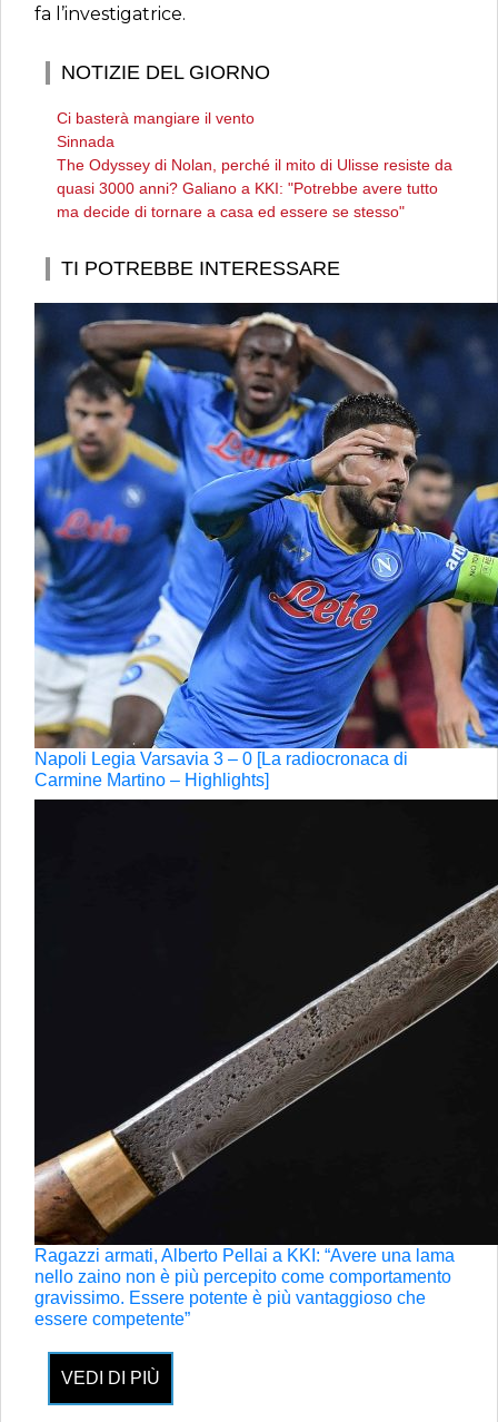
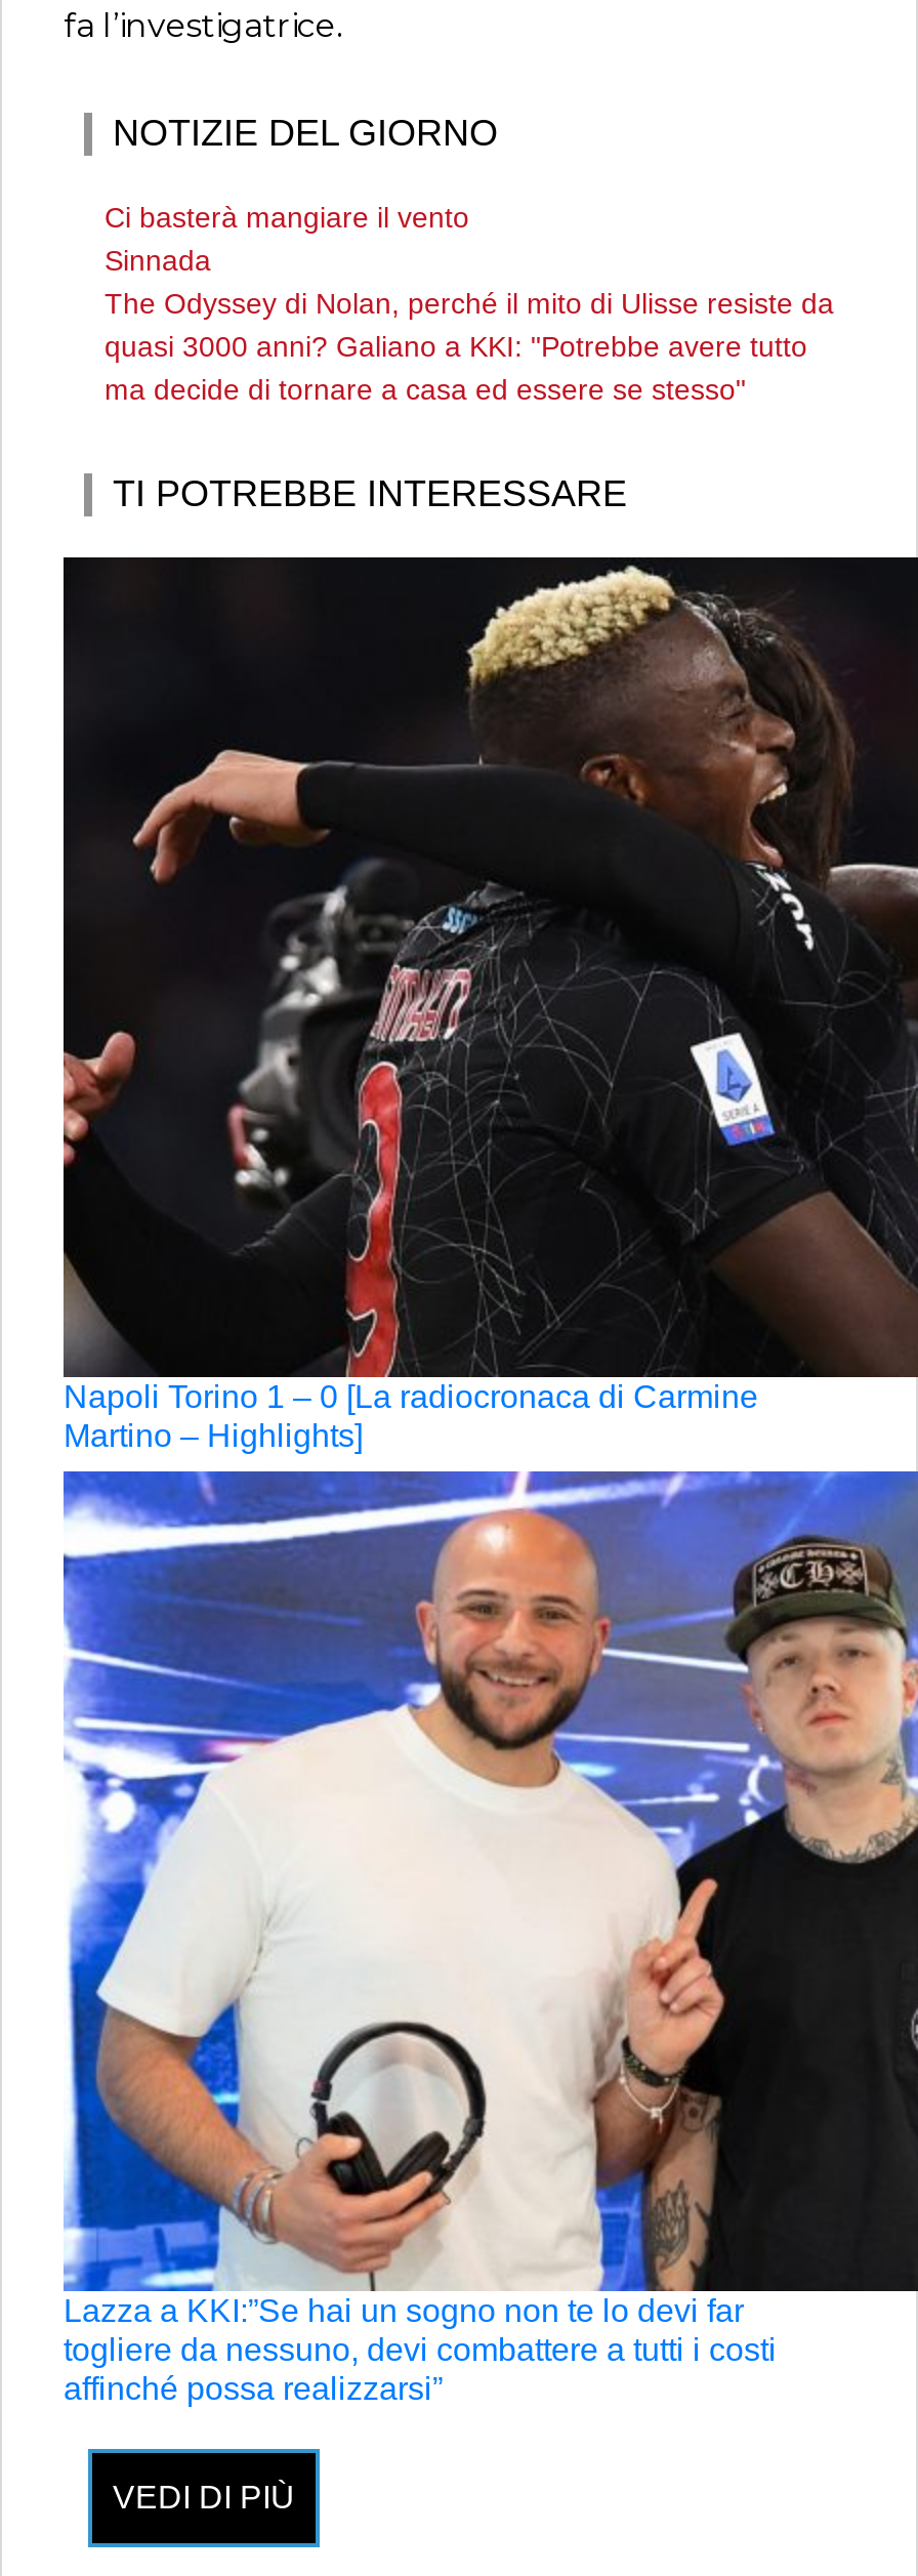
[33,303,495,790] [image] | Napoli Legia Varsavia 3 – 0 [La radiocronaca di | Carmine Martino – Highlights] -> [61,557,912,1453] [image] | Napoli Torino 1 – 0 [La radiocronaca di Carmine | Martino – Highlights]
[33,798,495,1328] [image] | Ragazzi armati, Alberto Pellai a KKI: “Avere una lama | nello zaino non è più percepito come comportamento | gravissimo. Essere potente è più vantaggioso che | essere competente” -> [61,1469,912,2406] [image] | Lazza a KKI:”Se hai un sogno non te lo devi far | togliere da nessuno, devi combattere a tutti i costi | affinché possa realizzarsi”

